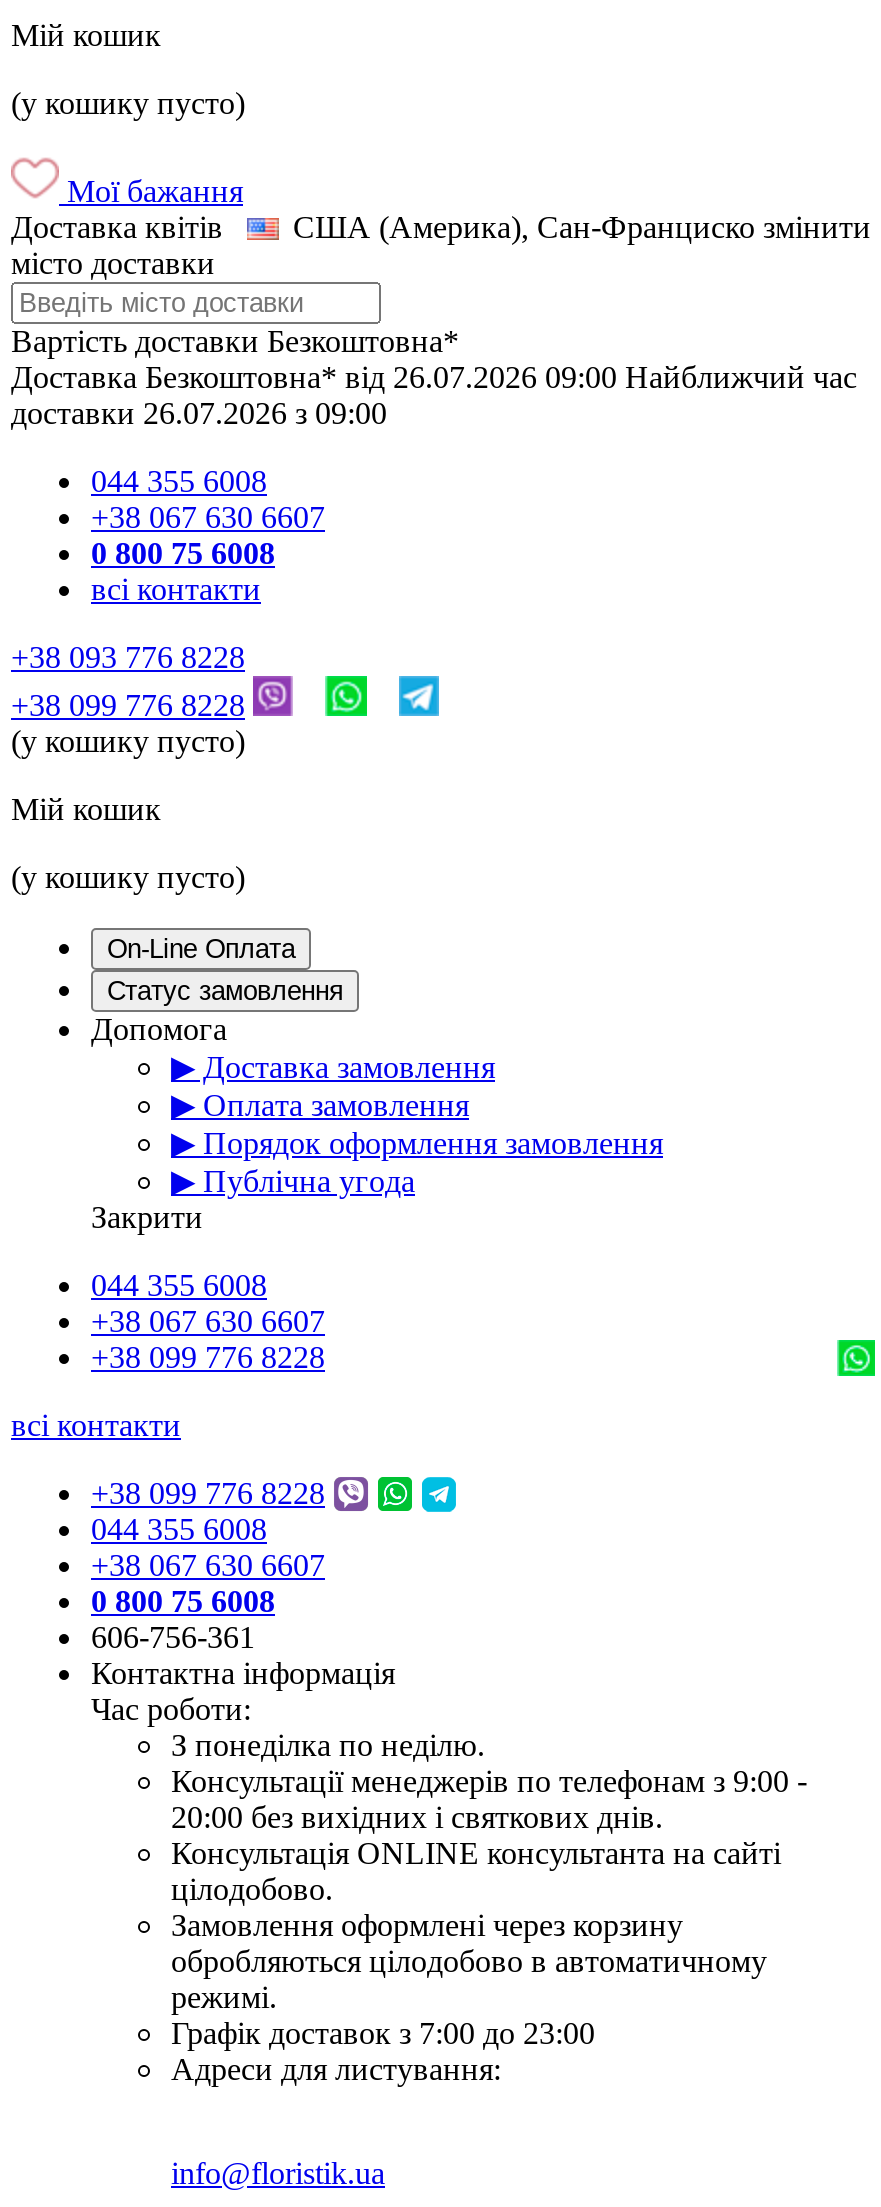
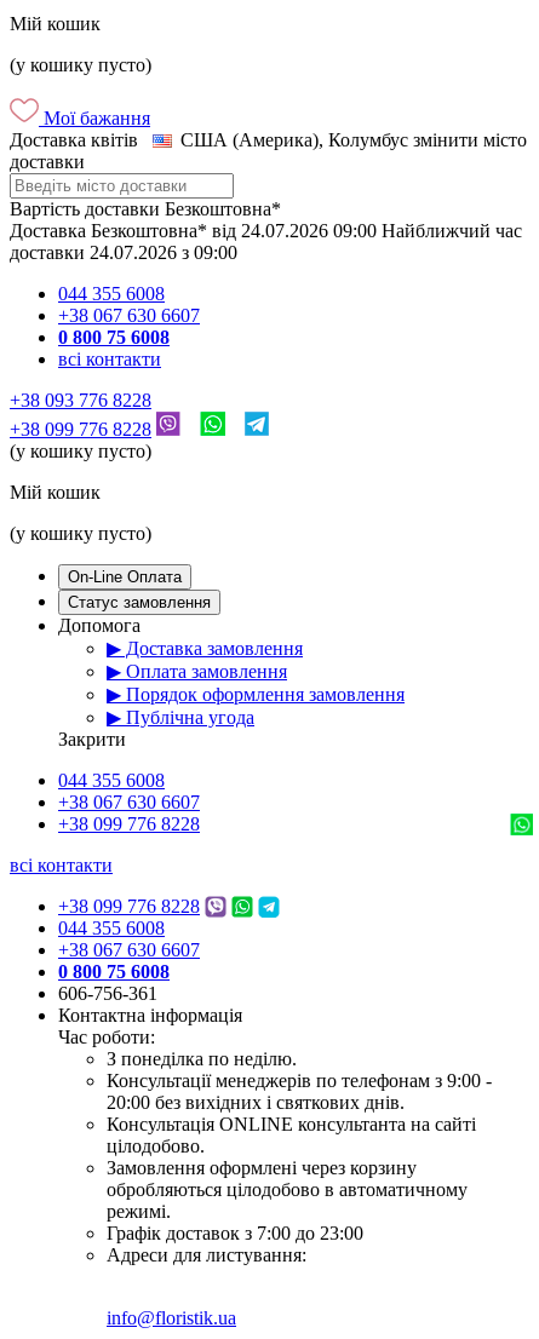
[11,210,871,280] США (Америка), Сан-Франциско змінити | місто доставки -> [10,130,527,172] США (Америка), Колумбус змінити місто | доставки
[11,360,857,394] Доставка Безкоштовна* від 26.07.2026 09:00 Найближчий час -> [10,220,522,241] Доставка Безкоштовна* від 24.07.2026 09:00 Найближчий час
[11,396,387,430] доставки 26.07.2026 з 09:00 -> [10,242,237,263] доставки 24.07.2026 з 09:00

